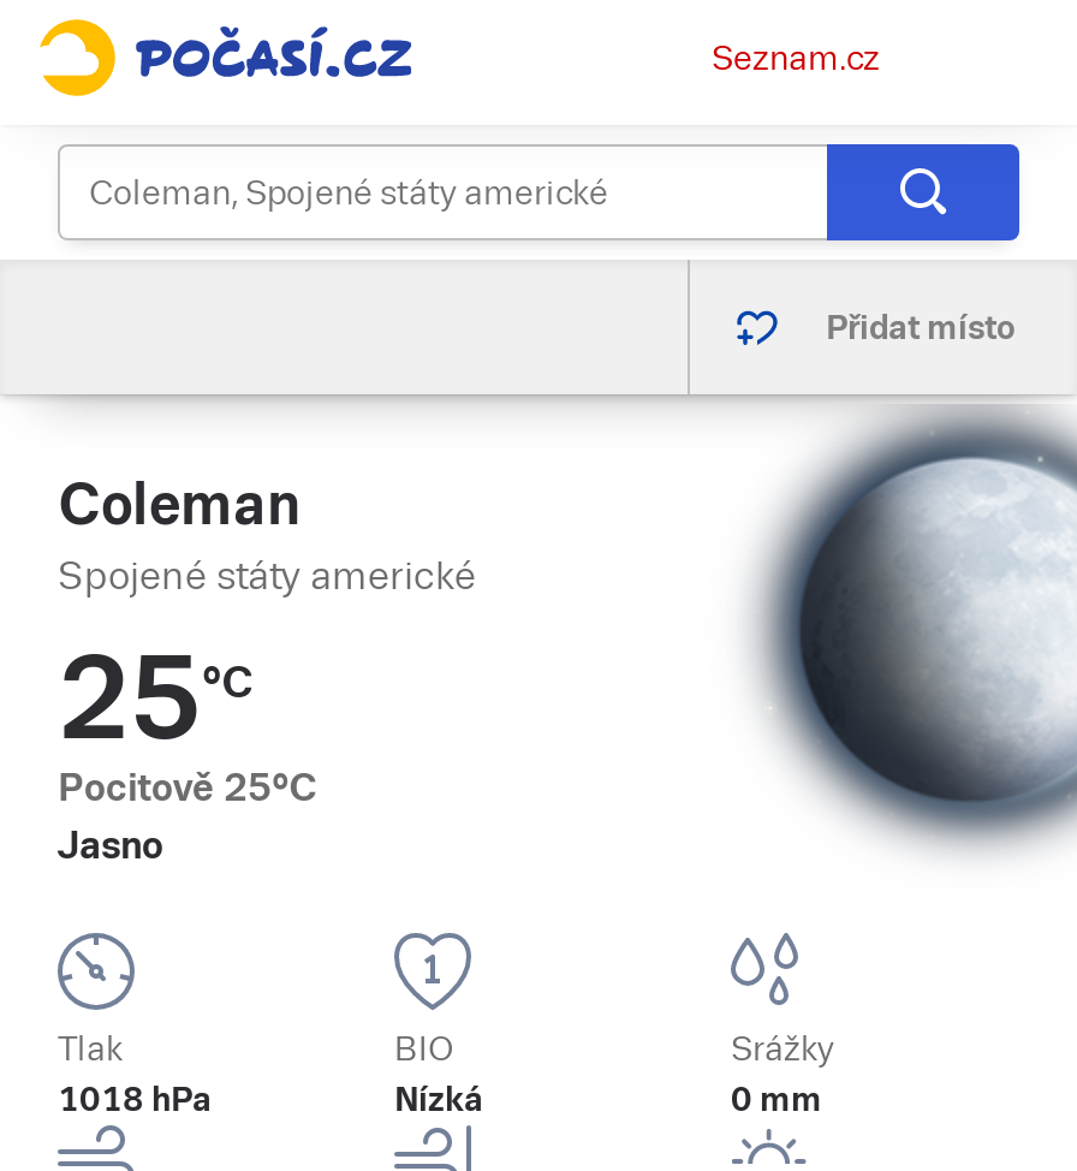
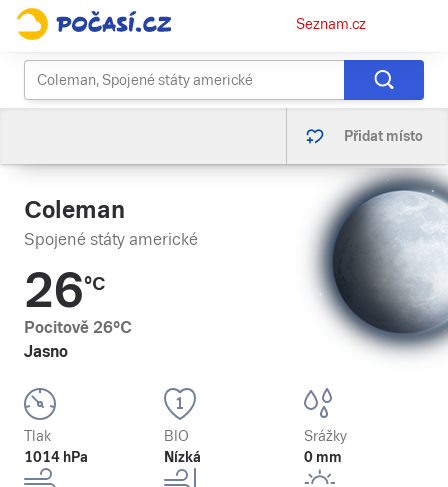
[58,632,252,765] 25°C -> [24,263,105,318] 26°C
[58,765,317,810] Pocitově 25°C -> [24,318,132,337] Pocitově 26°C
[58,1080,212,1118] 1018 hPa -> [24,449,88,465] 1014 hPa

